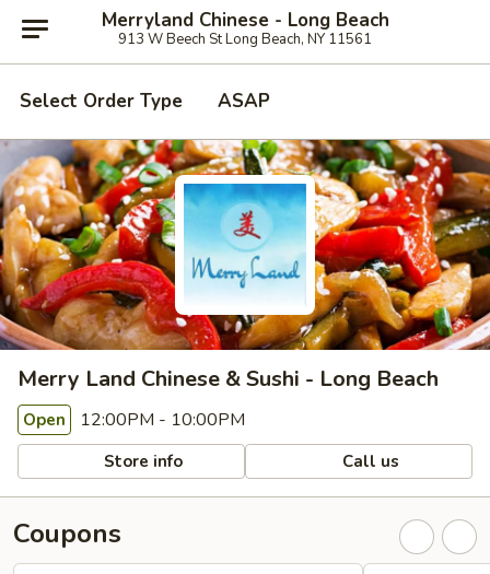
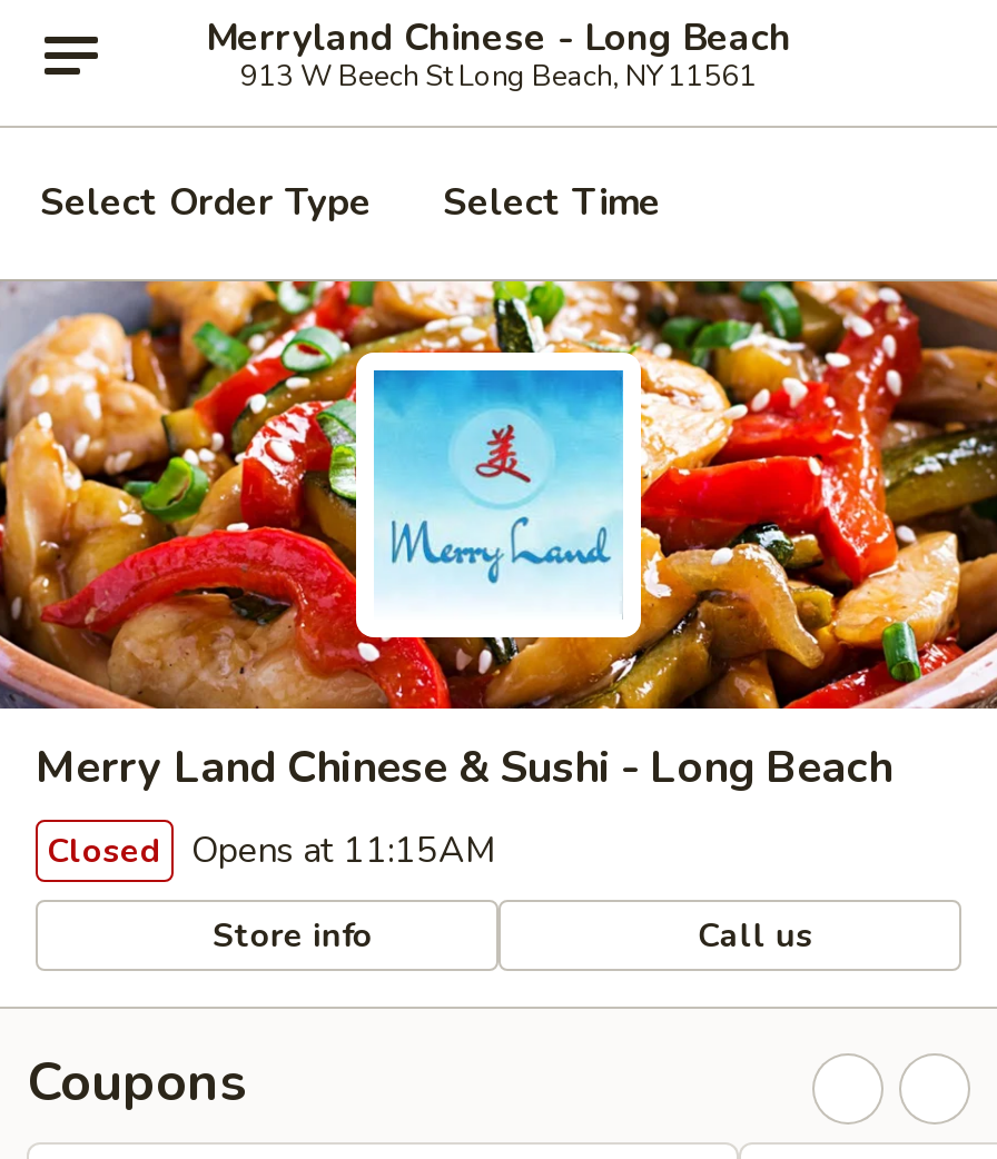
[218,89,270,114] ASAP -> [443,177,661,228] Select Time
[23,408,245,432] Open 12:00PM - 10:00PM -> [47,826,496,875] Closed Opens at 11:15AM

